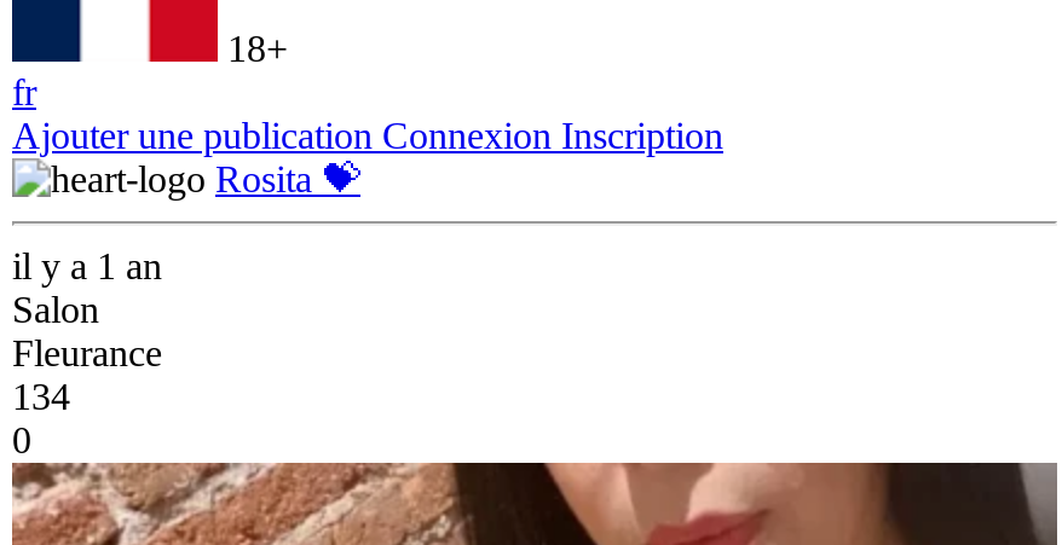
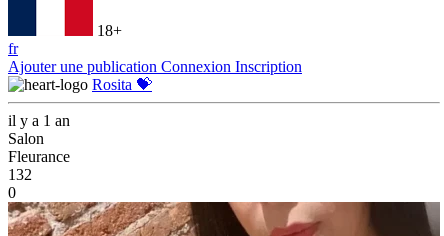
[12,376,70,417] 134 -> [8,166,32,183] 132

